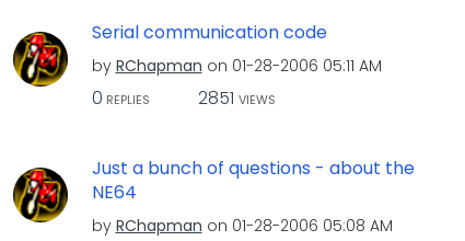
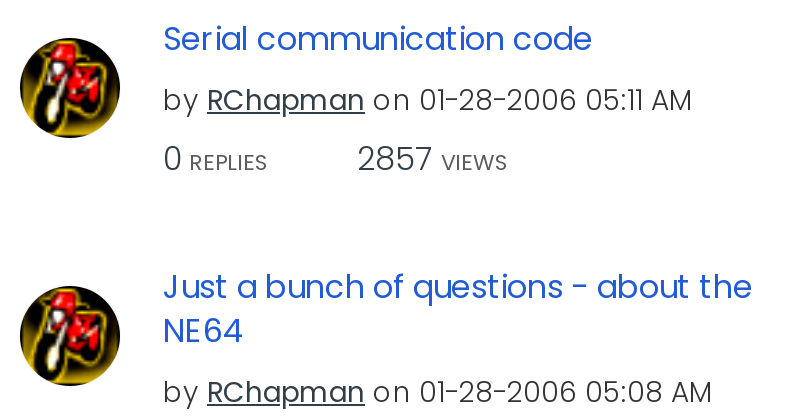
[197,85,275,110] 2851 VIEWS -> [357,135,509,181] 2857 VIEWS

